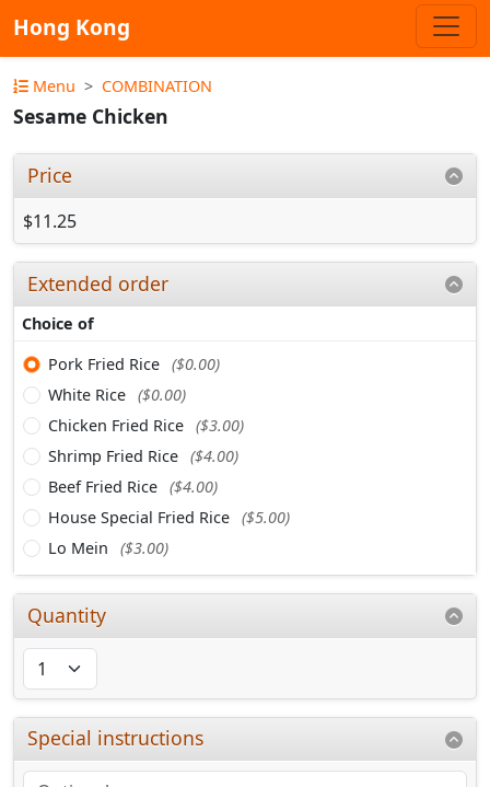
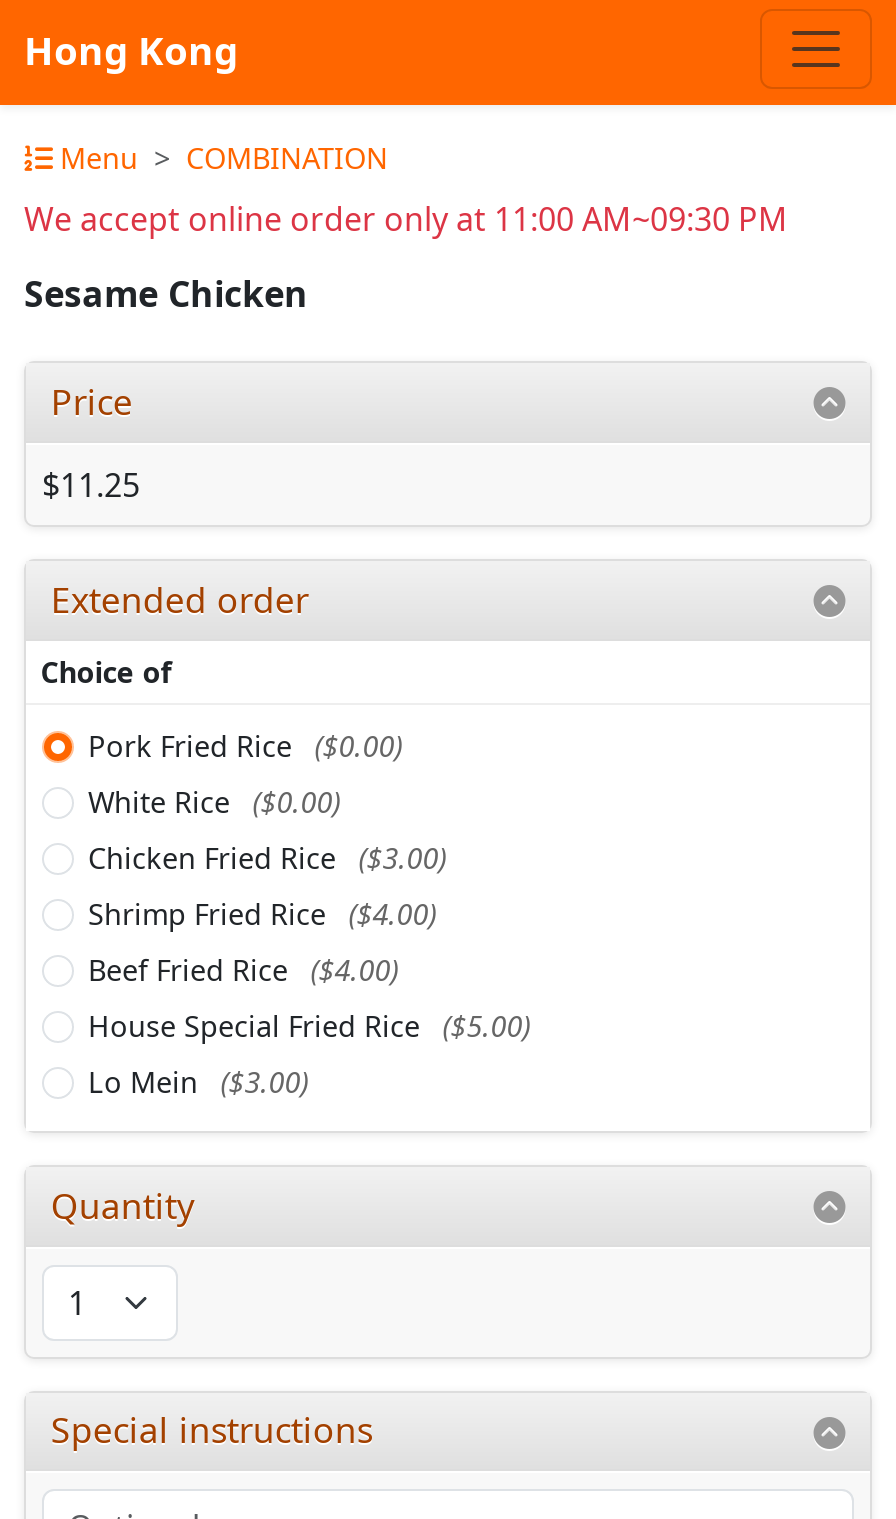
none -> [24,197,788,241] We accept online order only at 11:00 AM~09:30 PM

